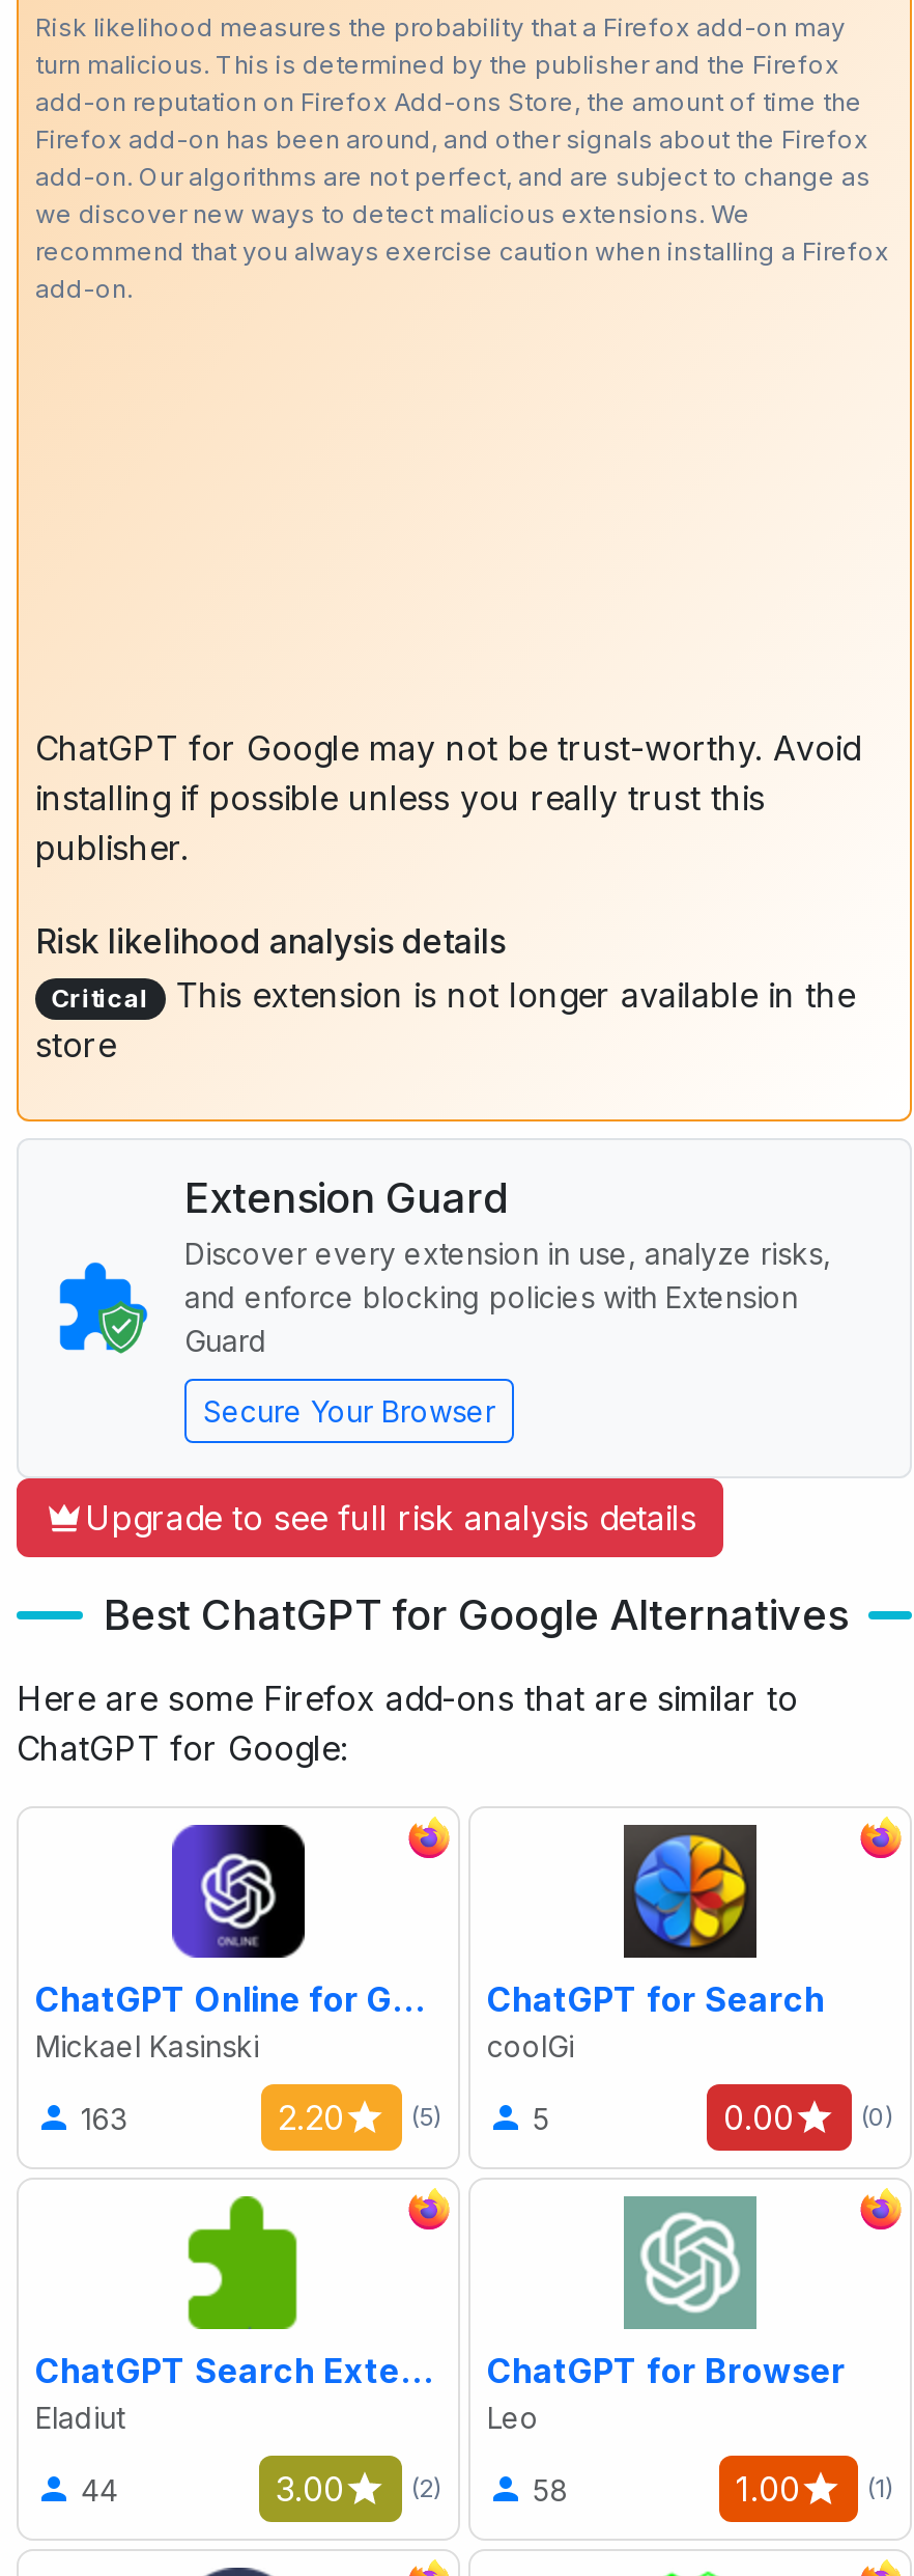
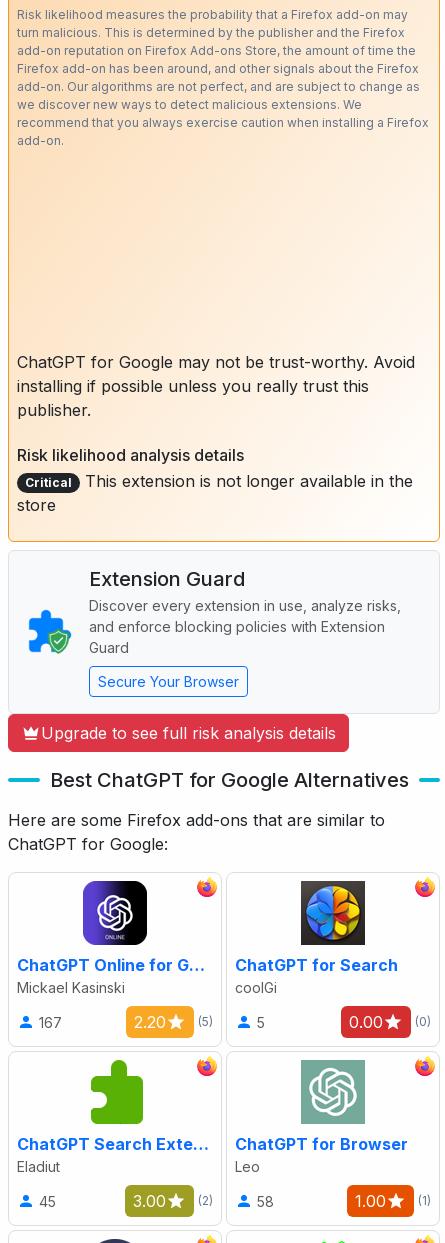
[81,2100,126,2136] 163 -> [39,1014,62,1031] 167
[81,2472,118,2507] 44 -> [39,1193,56,1210] 45

